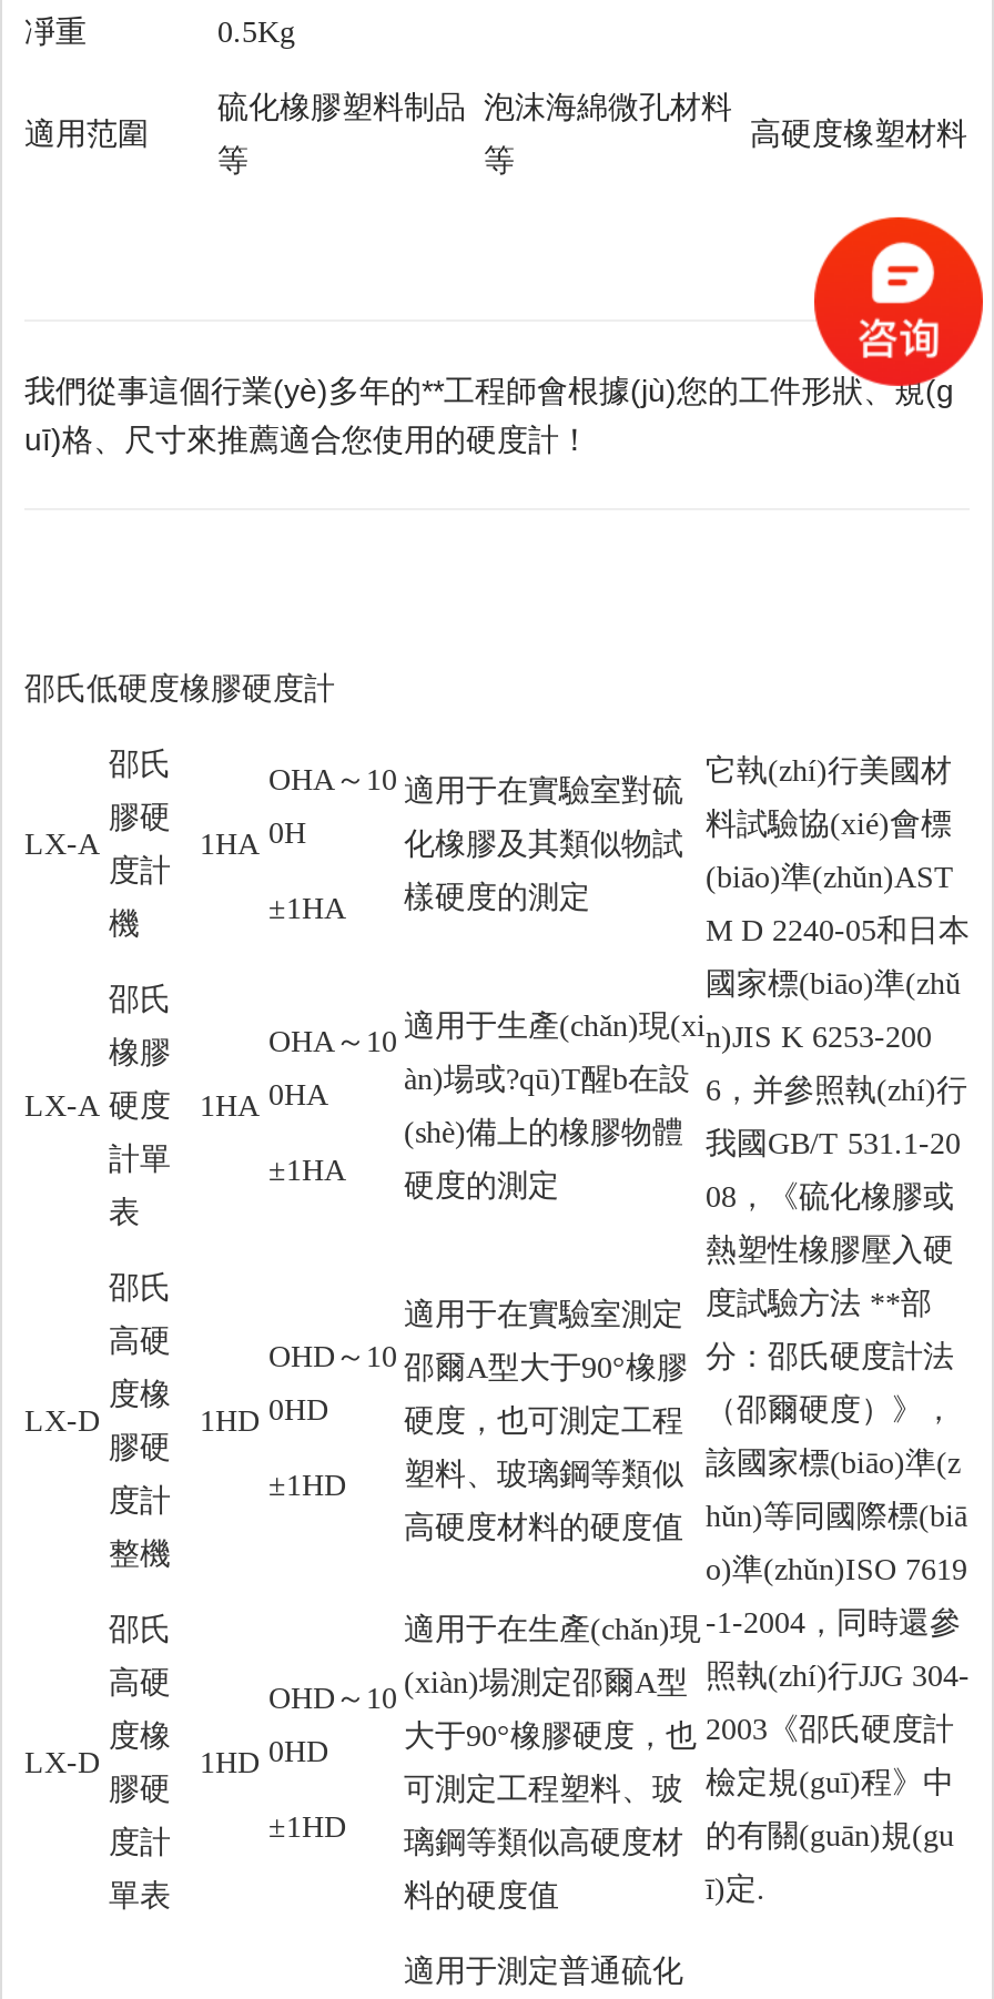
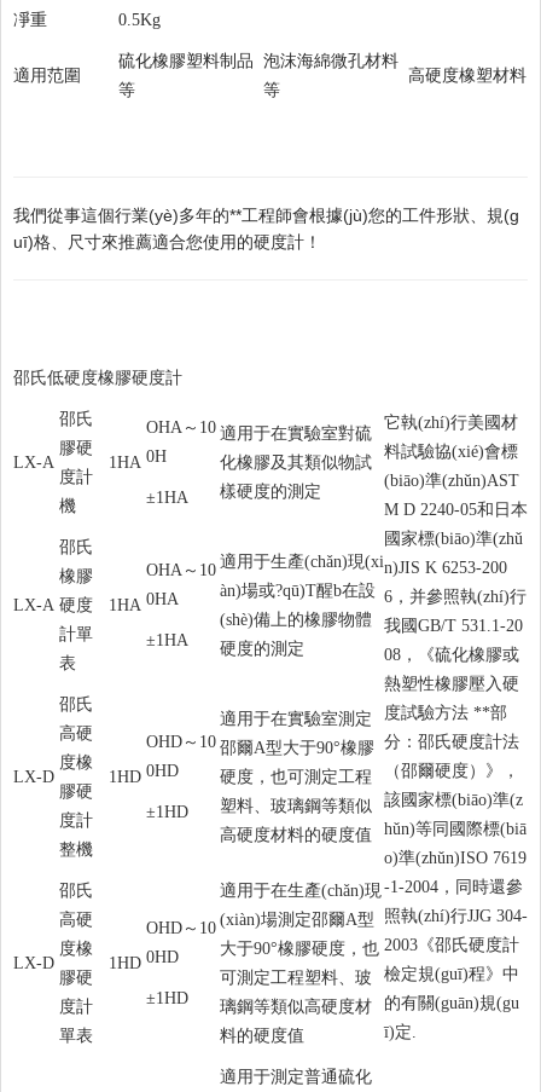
[812,215,985,368] [image] -> none

